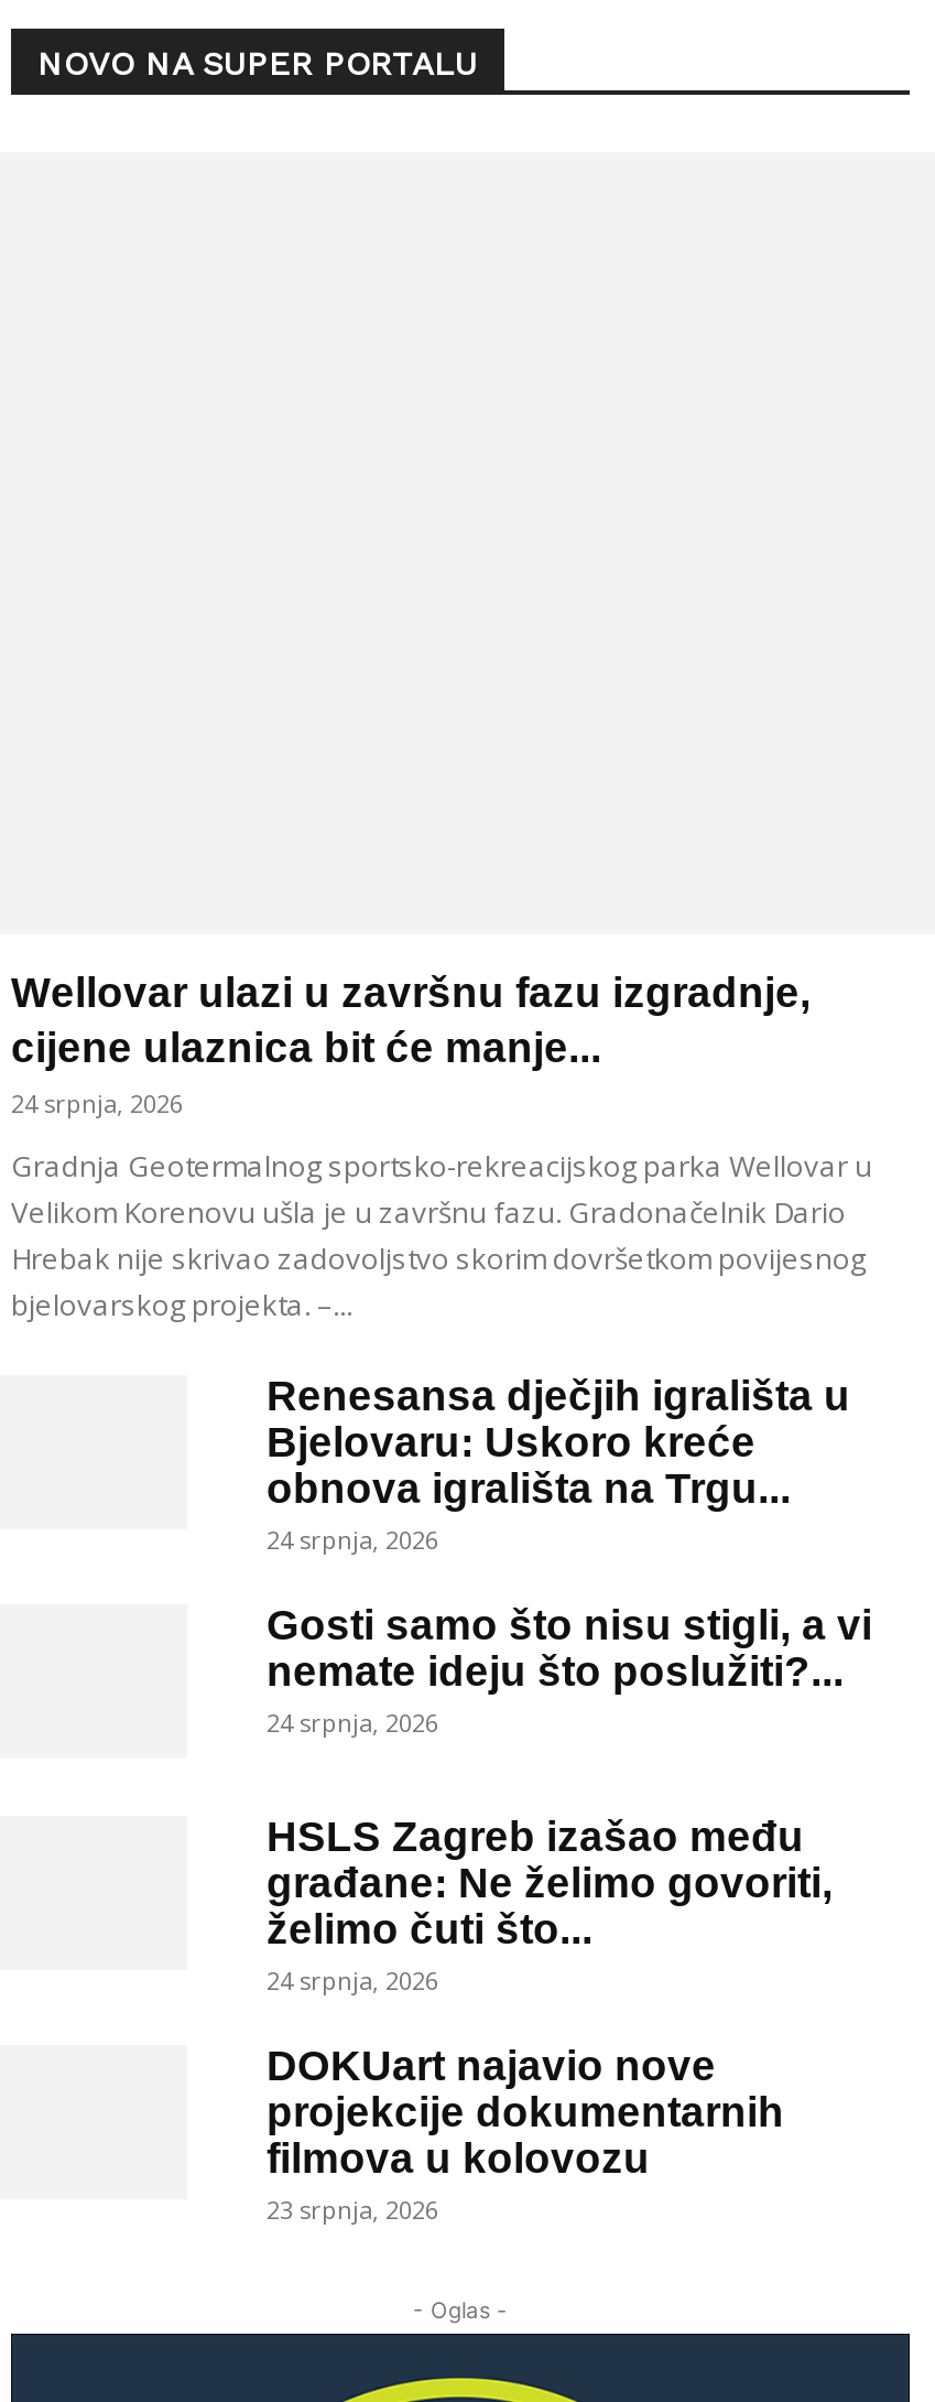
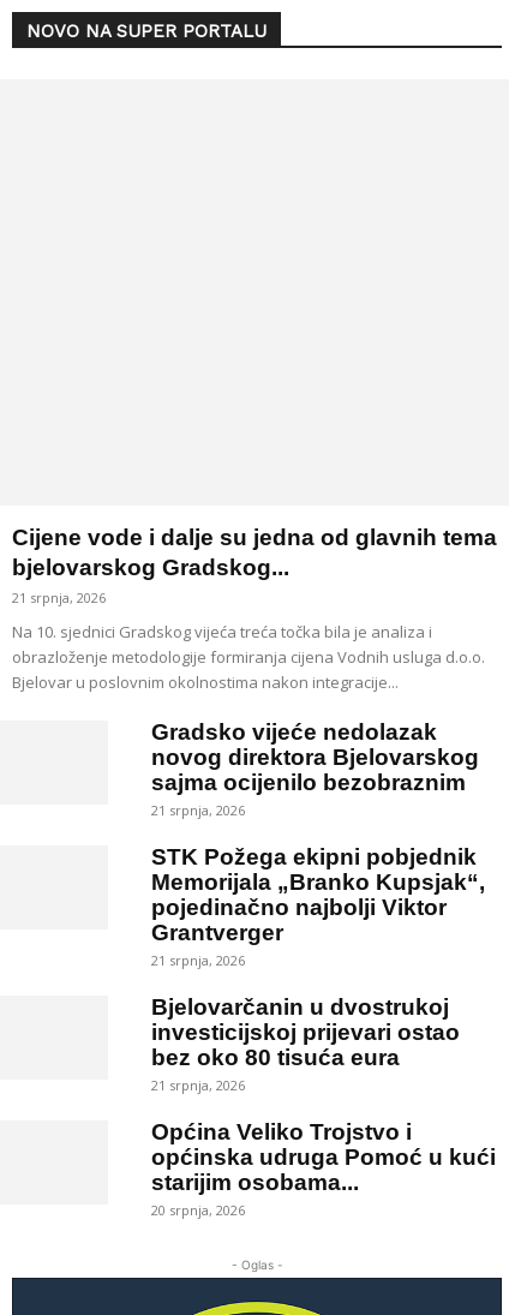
[11,969,811,1119] Wellovar ulazi u završnu fazu izgradnje, | cijene ulaznica bit će manje... | 24 srpnja, 2026 -> [12,524,497,606] Cijene vode i dalje su jedna od glavnih tema | bjelovarskog Gradskog... | 21 srpnja, 2026
[11,1145,872,1324] Gradnja Geotermalnog sportsko-rekreacijskog parka Wellovar u | Velikom Korenovu ušla je u završnu fazu. Gradonačelnik Dario | Hrebak nije skrivao zadovoljstvo skorim dovršetkom povijesnog | bjelovarskog projekta. –... -> [12,620,485,692] Na 10. sjednici Gradskog vijeća treća točka bila je analiza i | obrazloženje metodologije formiranja cijena Vodnih usluga d.o.o. | Bjelovar u poslovnim okolnostima nakon integracije...
[267,1372,850,1555] Renesansa dječjih igrališta u | Bjelovaru: Uskoro kreće | obnova igrališta na Trgu... | 24 srpnja, 2026 -> [151,719,479,819] Gradsko vijeće nedolazak | novog direktora Bjelovarskog | sajma ocijenilo bezobraznim | 21 srpnja, 2026
[267,1601,872,1738] Gosti samo što nisu stigli, a vi | nemate ideju što poslužiti?... | 24 srpnja, 2026 -> [151,844,485,969] STK Požega ekipni pobjednik | Memorijala „Branko Kupsjak“, | pojedinačno najbolji Viktor | Grantverger | 21 srpnja, 2026
[267,1813,833,1996] HSLS Zagreb izašao među | građane: Ne želimo govoriti, | želimo čuti što... | 24 srpnja, 2026 -> [151,994,460,1094] Bjelovarčanin u dvostrukoj | investicijskoj prijevari ostao | bez oko 80 tisuća eura | 21 srpnja, 2026
[267,2042,784,2225] DOKUart najavio nove | projekcije dokumentarnih | filmova u kolovozu | 23 srpnja, 2026 -> [151,1119,496,1218] Općina Veliko Trojstvo i | općinska udruga Pomoć u kući | starijim osobama... | 20 srpnja, 2026

